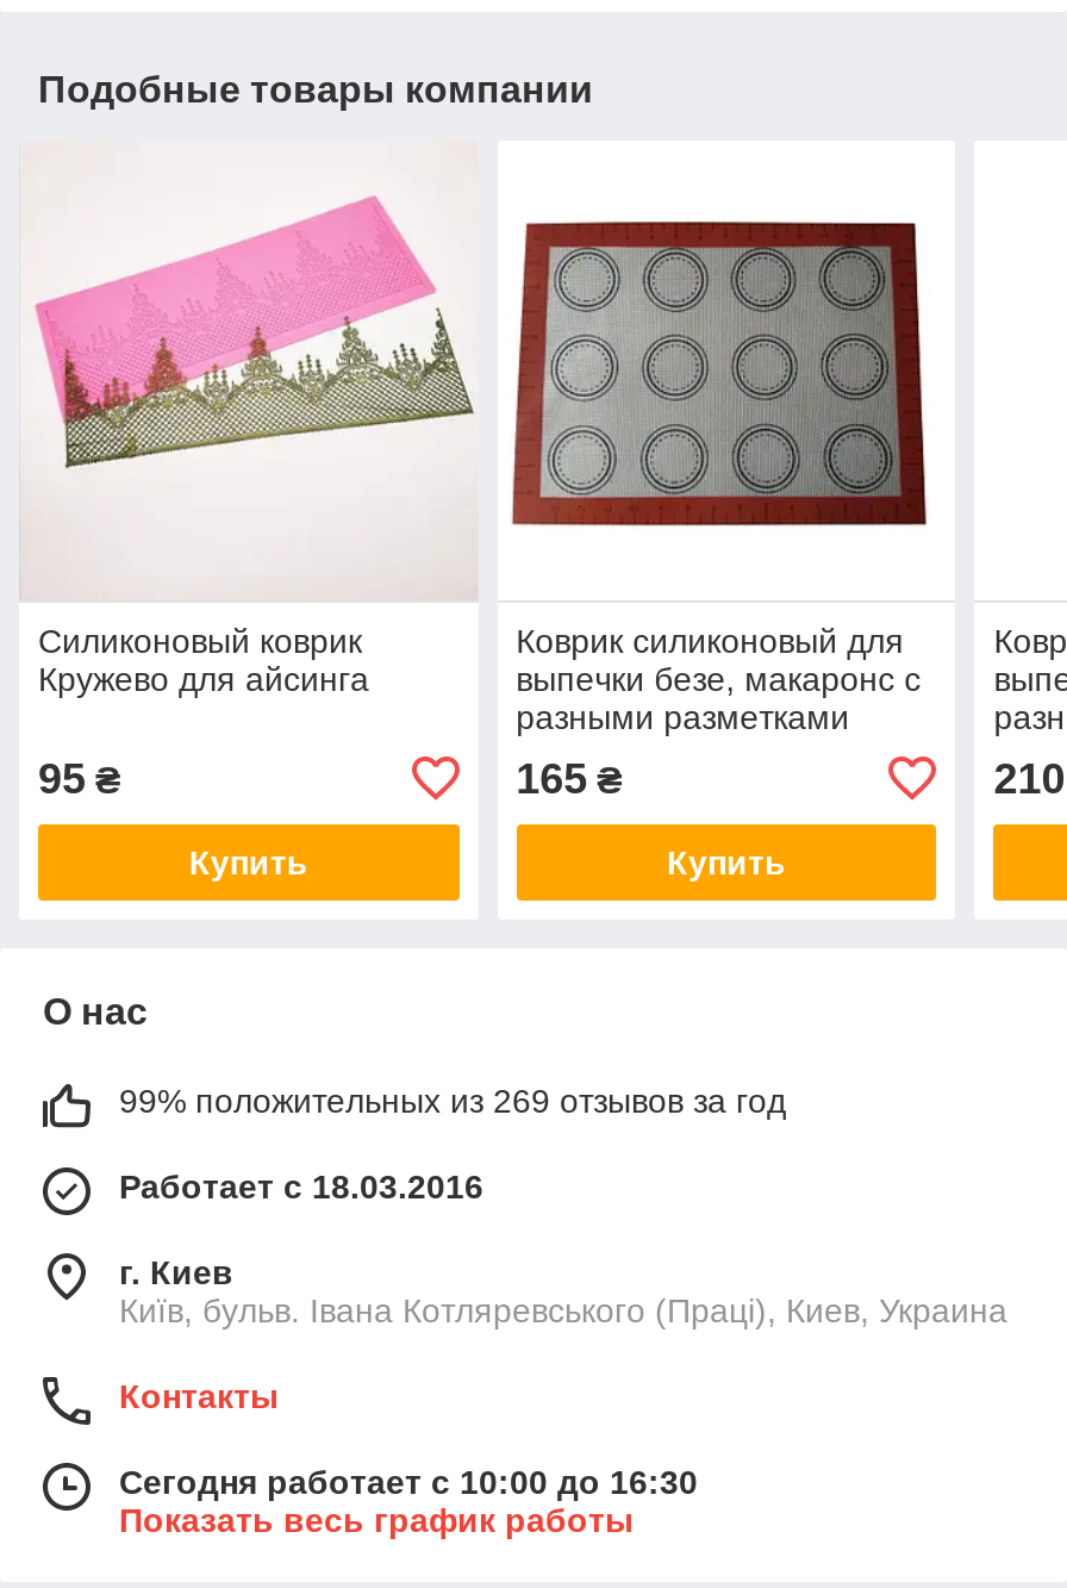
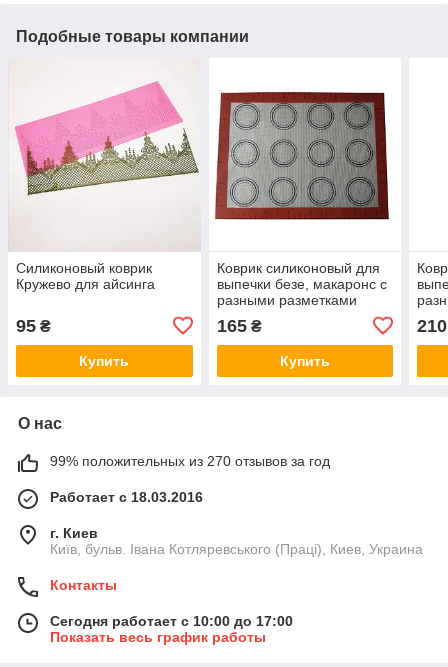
[119,1081,786,1119] 99% положительных из 269 отзывов за год -> [50,453,330,469] 99% положительных из 270 отзывов за год
[119,1462,698,1501] Сегодня работает с 10:00 до 16:30 -> [50,613,293,629] Сегодня работает с 10:00 до 17:00

